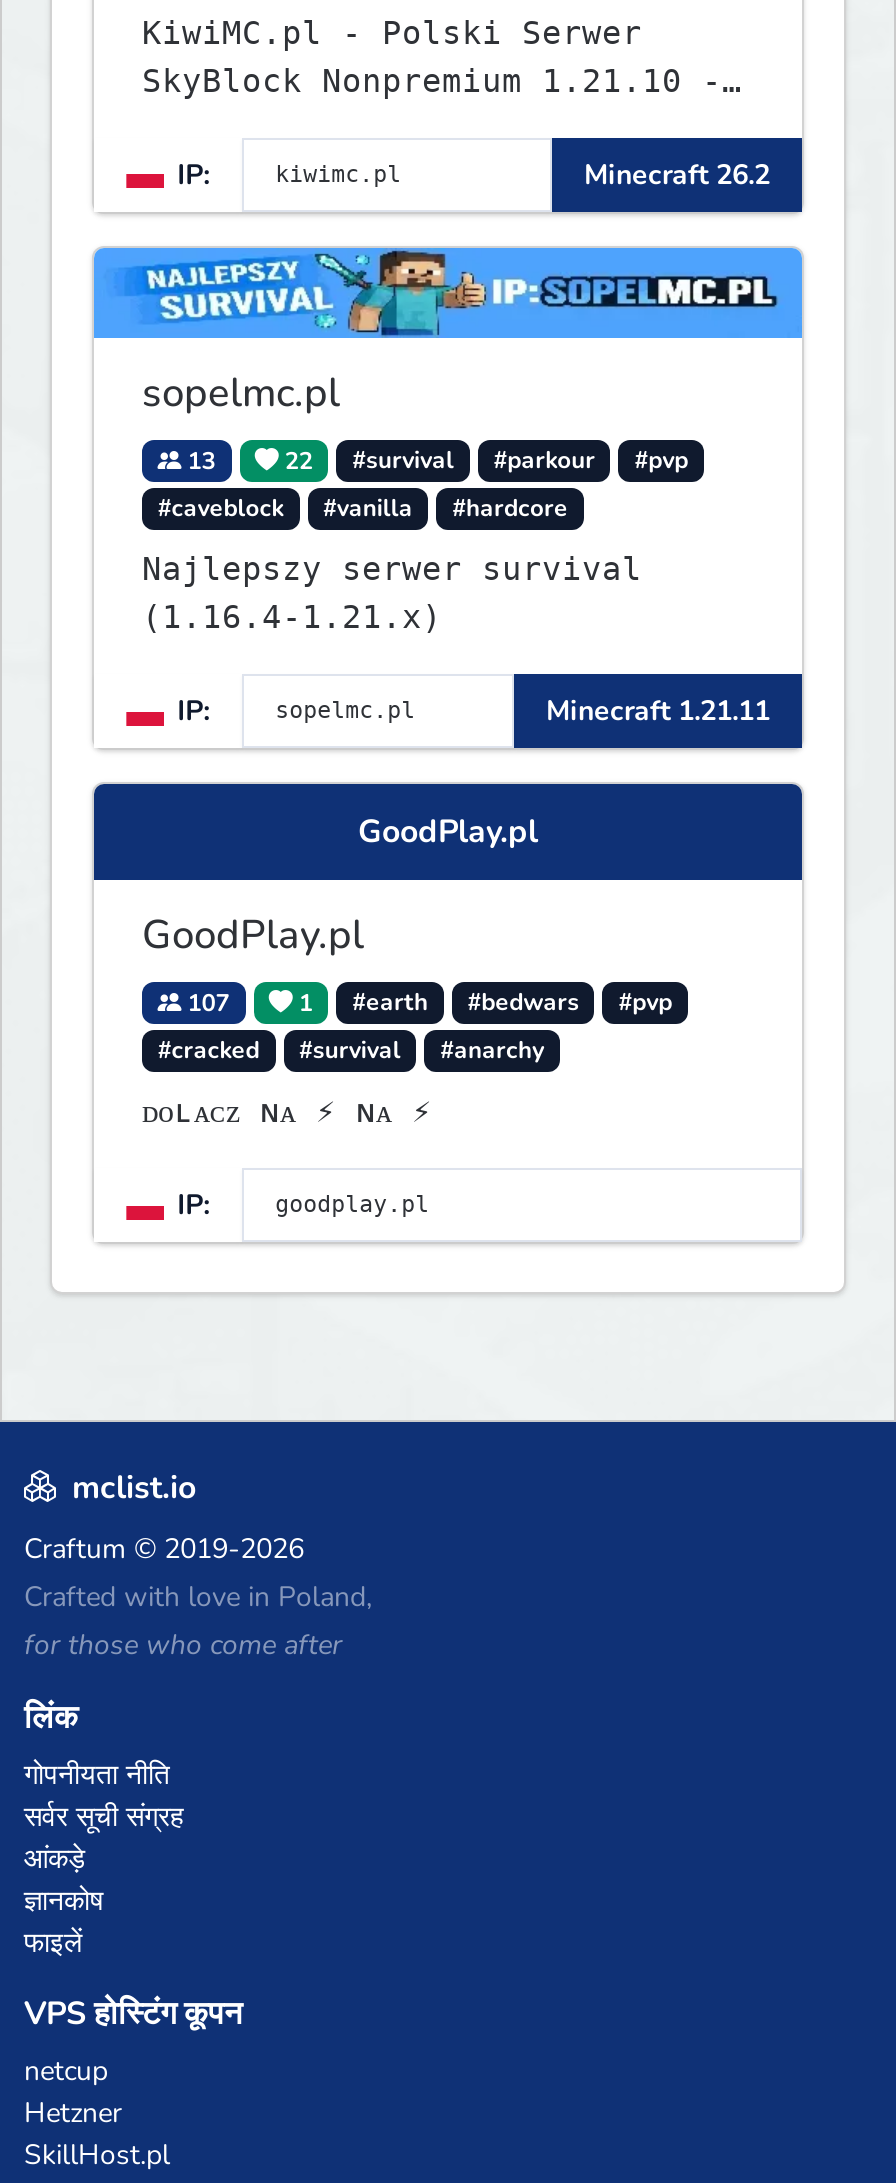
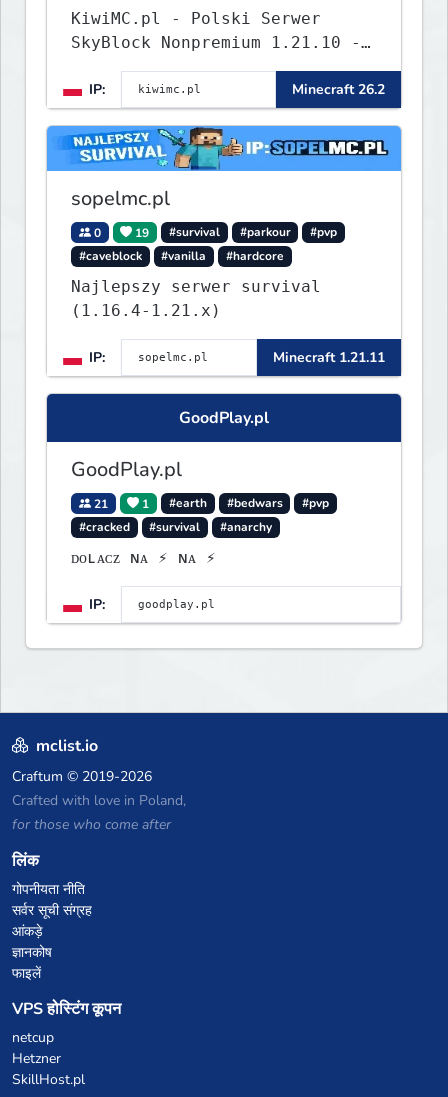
[182,445,216,477] 13 -> [91,224,101,240] 0
[279,445,313,477] 22 -> [132,224,149,240] 19
[182,987,672,1019] 107 1 #earth #bedwars #pvp -> [91,495,329,511] 21 1 #earth #bedwars #pvp

